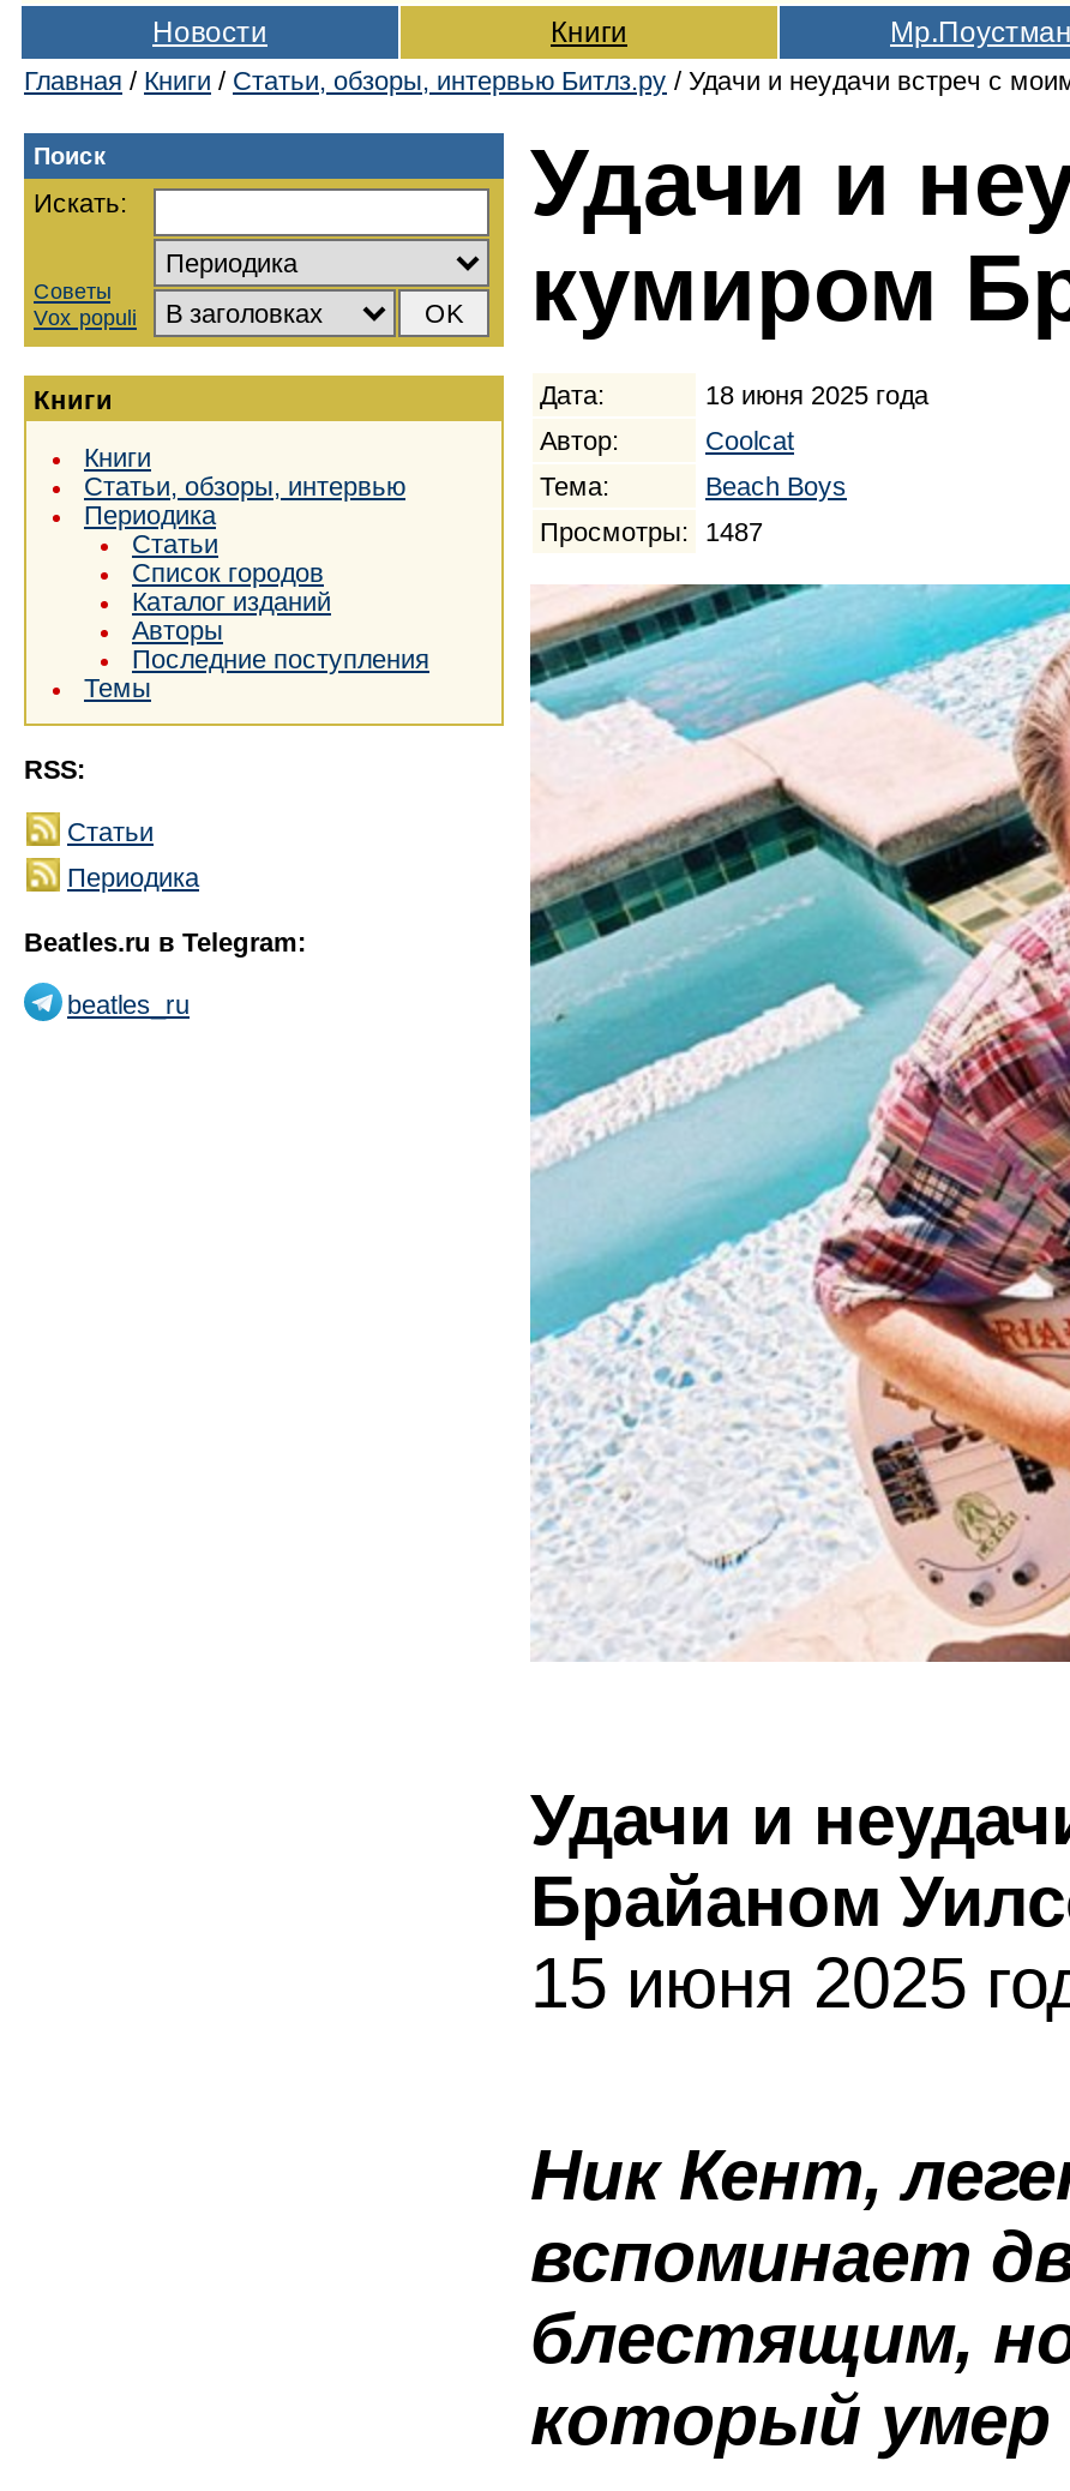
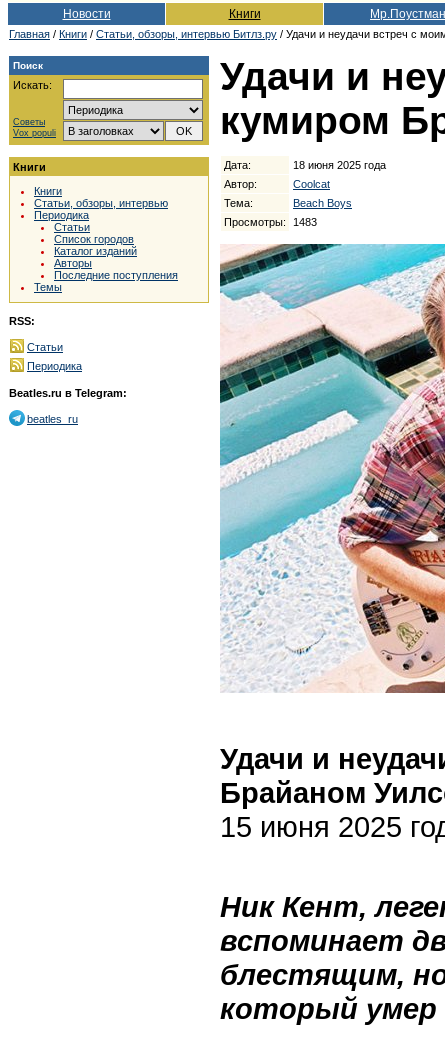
[540,516,763,545] Просмотры: 1487 -> [224,216,317,228] Просмотры: 1483

